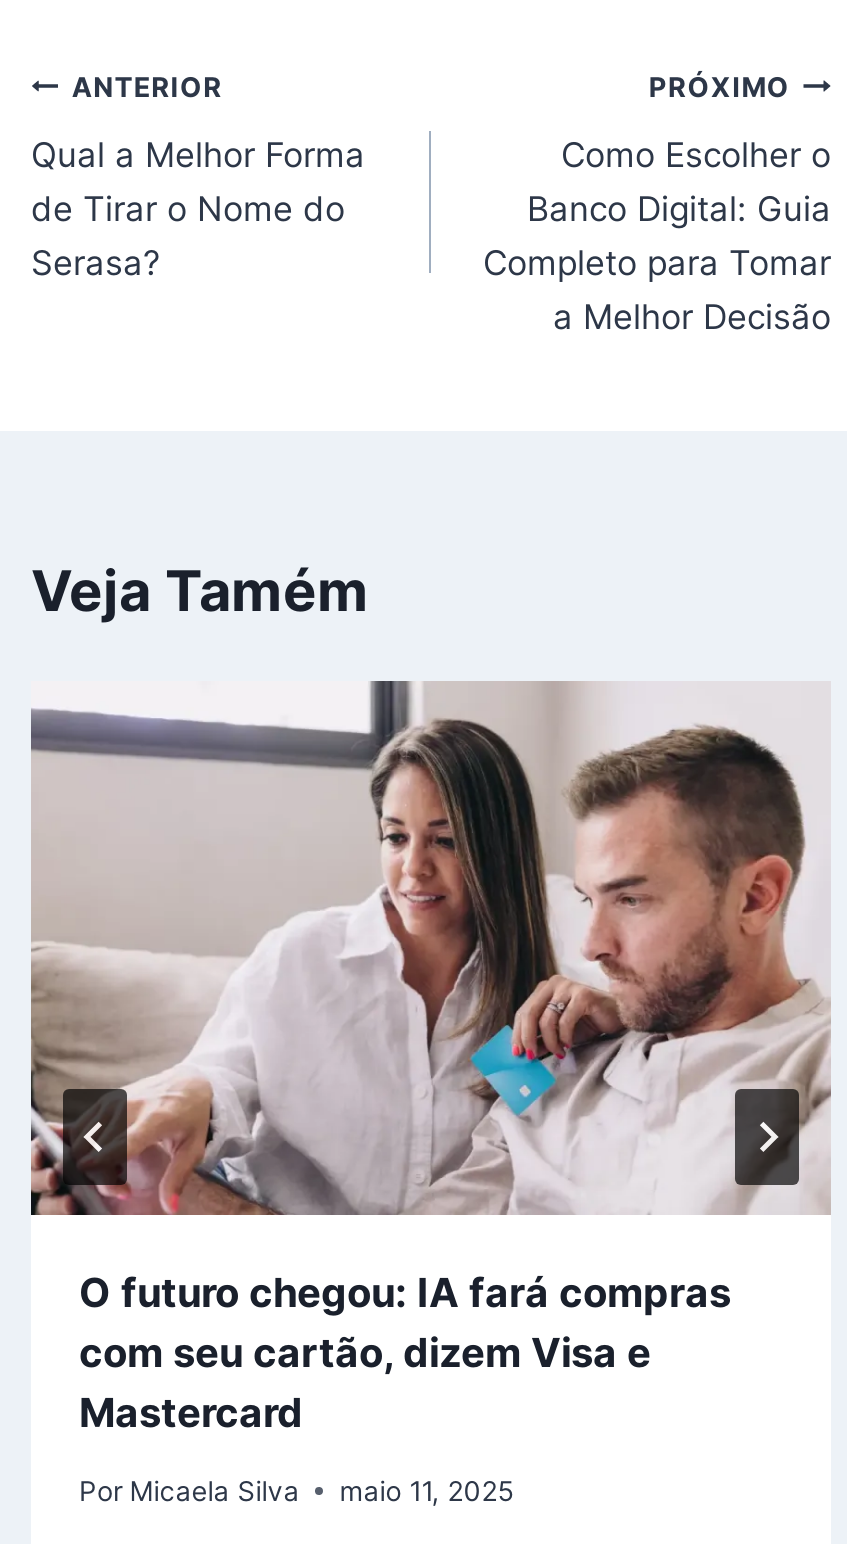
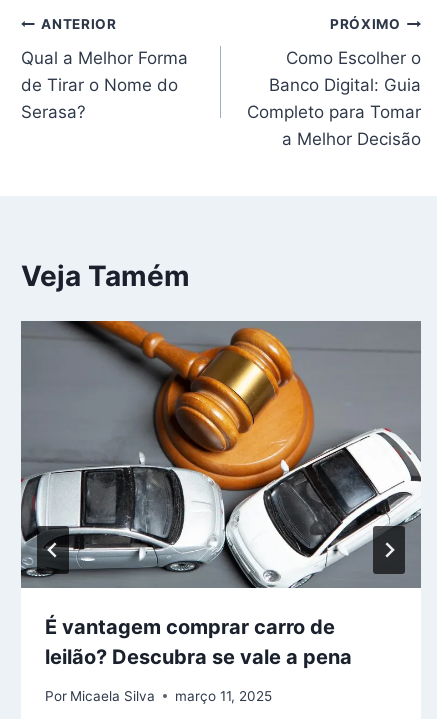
[31,683,831,1437] [image] | O futuro chegou: IA fará compras | com seu cartão, dizem Visa e | Mastercard -> [20,320,422,669] [image] | É vantagem comprar carro de | leilão? Descubra se vale a pena
[79,1474,513,1506] Por Micaela Silva maio 11, 2025 -> [45,688,272,704] Por Micaela Silva março 11, 2025

